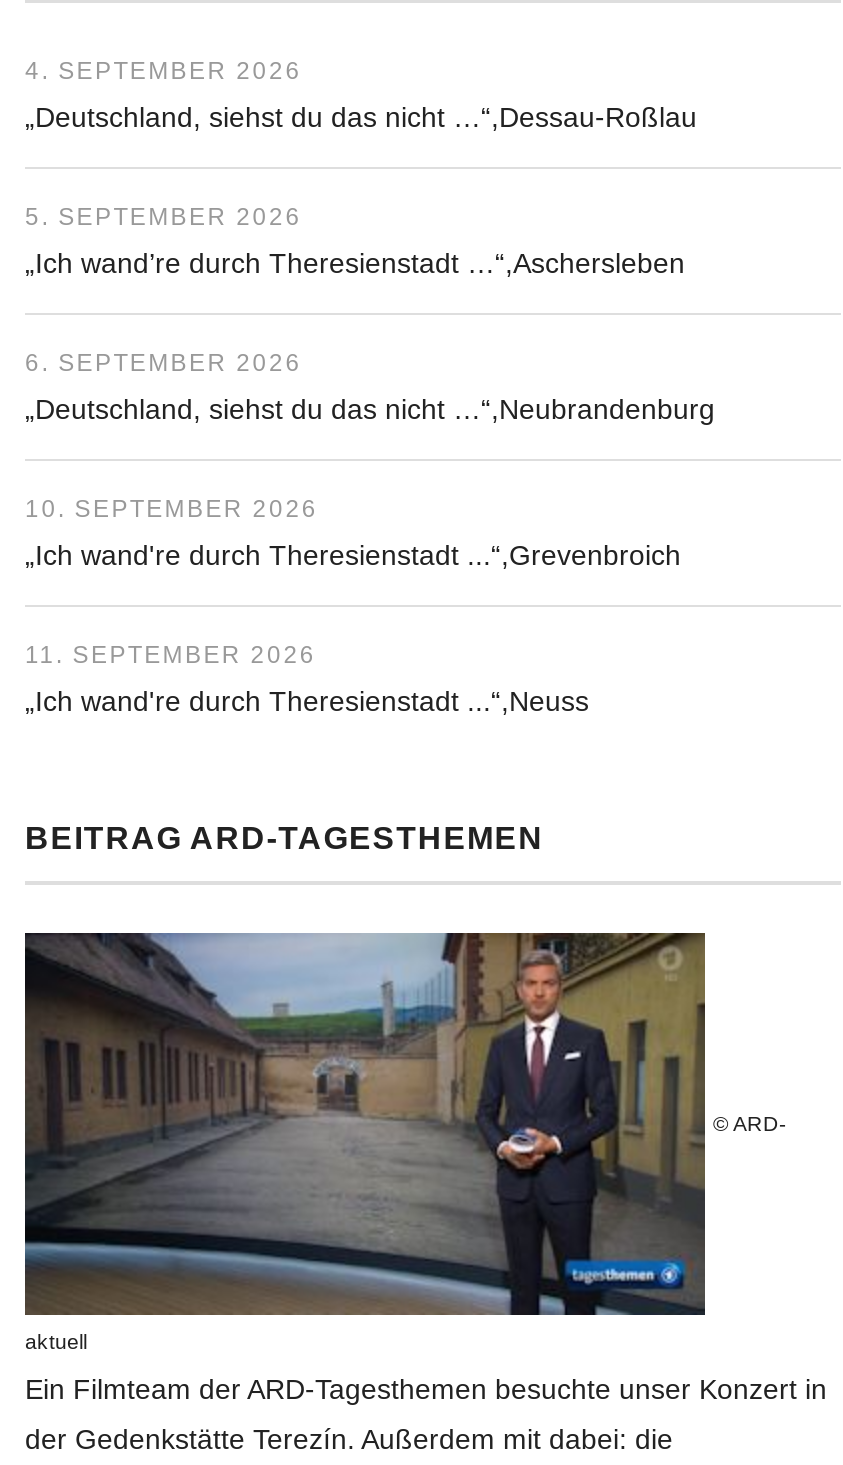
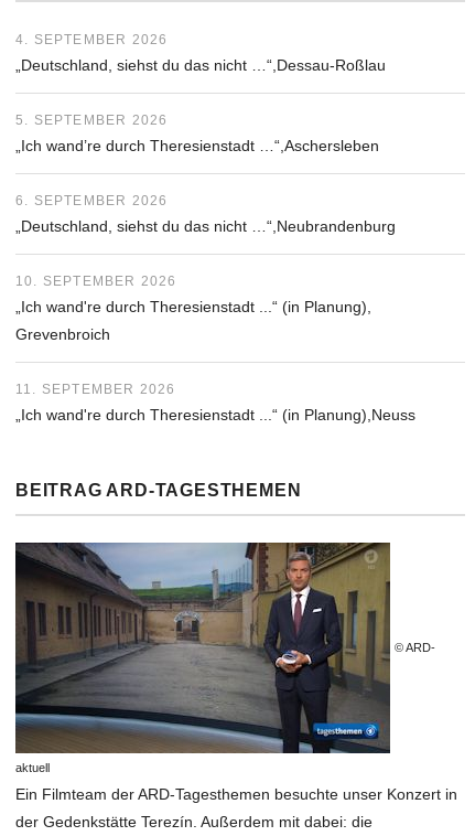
[25,539,681,571] „Ich wand're durch Theresienstadt ...“ Grevenbroich -> [15,298,367,343] „Ich wand're durch Theresienstadt ...“ (in Planung) | Grevenbroich
[25,685,589,717] „Ich wand're durch Theresienstadt ...“ Neuss -> [15,406,415,423] „Ich wand're durch Theresienstadt ...“ (in Planung) Neuss

